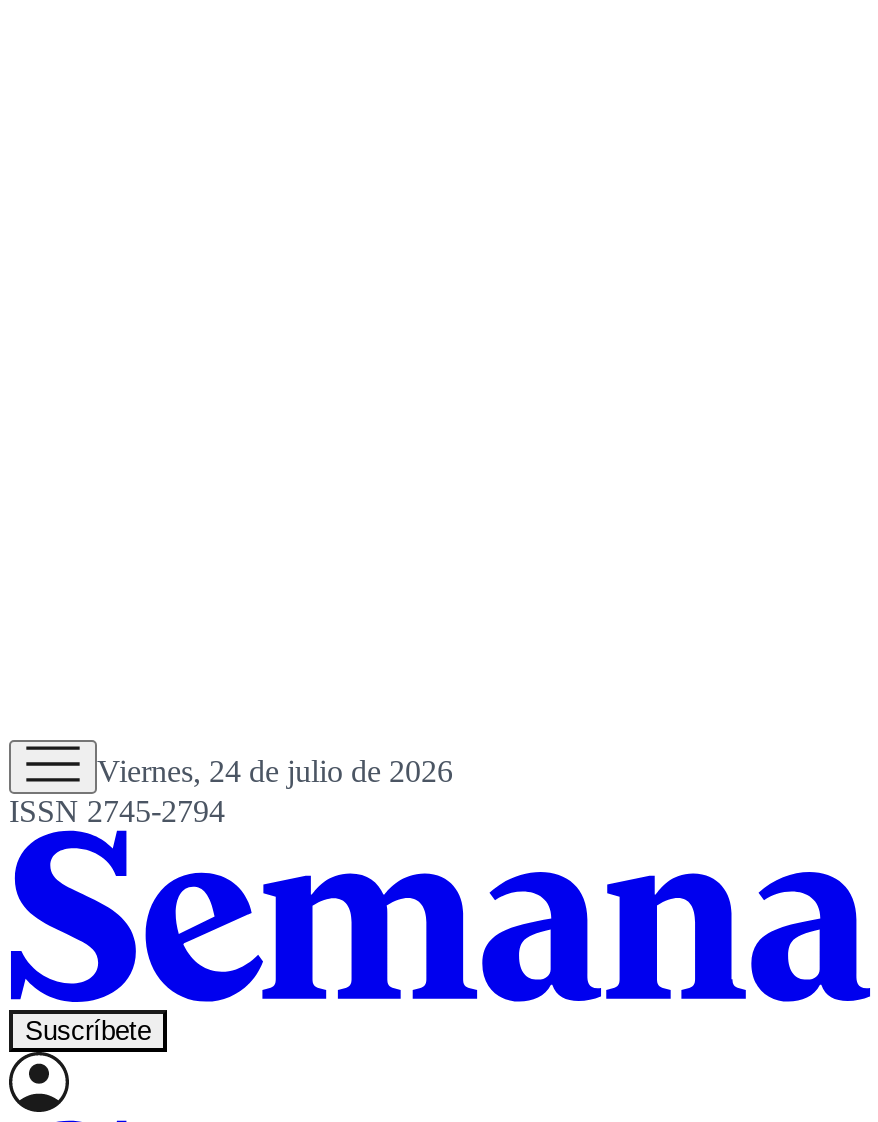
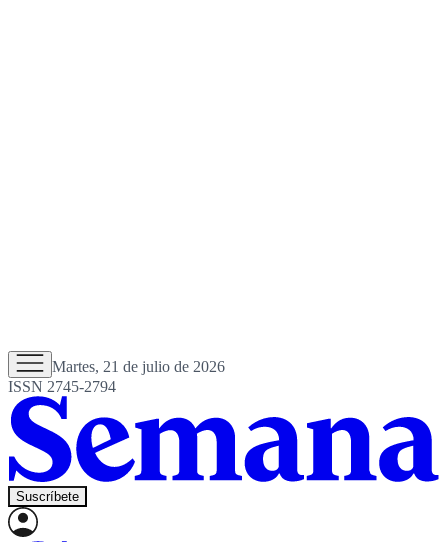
[97,754,453,788] Viernes, 24 de julio de 2026 -> [52,358,225,375] Martes, 21 de julio de 2026

